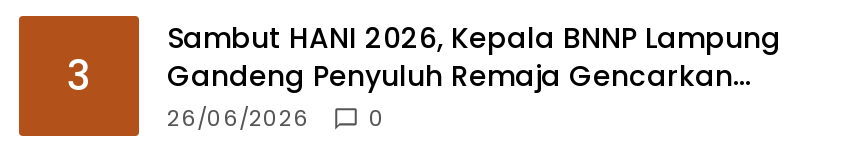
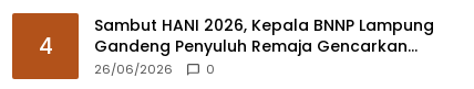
[67,47,733,103] 3 Gandeng Penyuluh Remaja Gencarkan -> [38,30,408,61] 4 Gandeng Penyuluh Remaja Gencarkan

